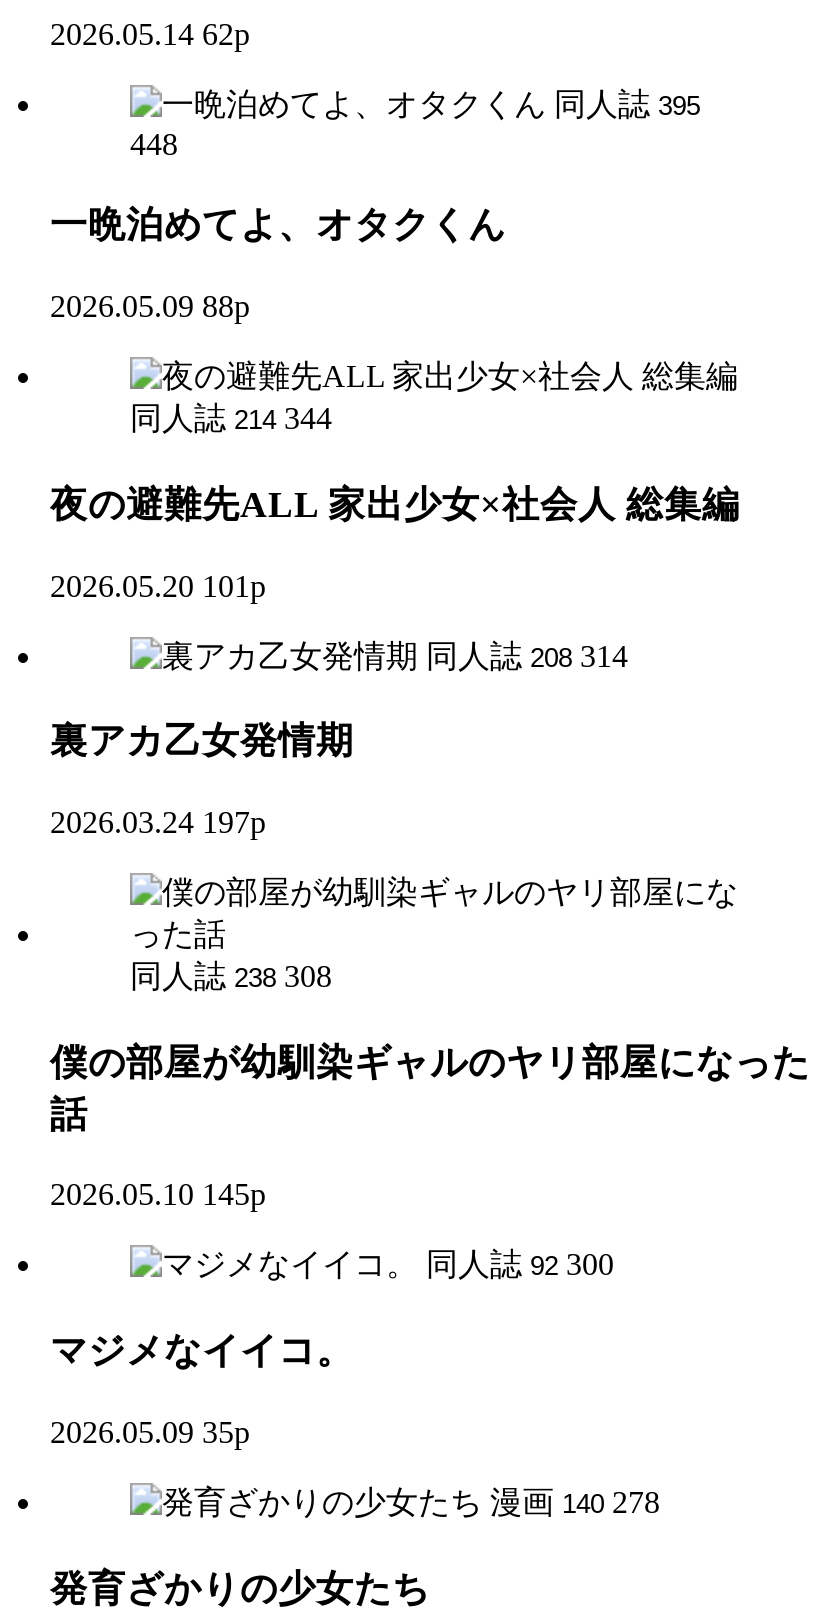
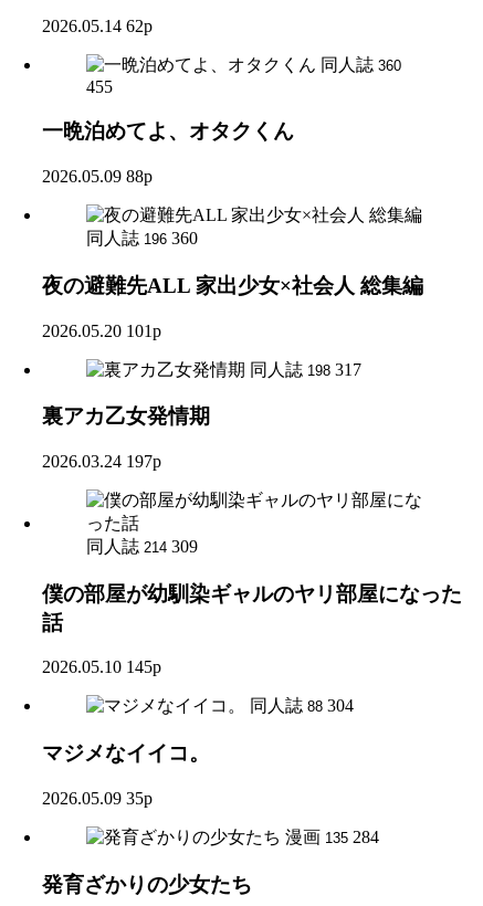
[554,86,700,120] 同人誌 395 -> [321,55,401,74] 同人誌 360
[130,126,178,160] 448 -> [86,77,113,96] 455
[130,401,332,435] 同人誌 214 344 -> [86,229,198,248] 同人誌 196 360
[426,638,628,672] 同人誌 208 314 -> [250,360,361,378] 同人誌 198 317
[130,959,332,993] 同人誌 238 308 -> [86,537,198,556] 同人誌 214 309
[426,1248,614,1282] 同人誌 92 300 -> [250,697,354,715] 同人誌 88 304
[490,1485,660,1519] 漫画 140 278 -> [285,827,379,846] 漫画 135 284

